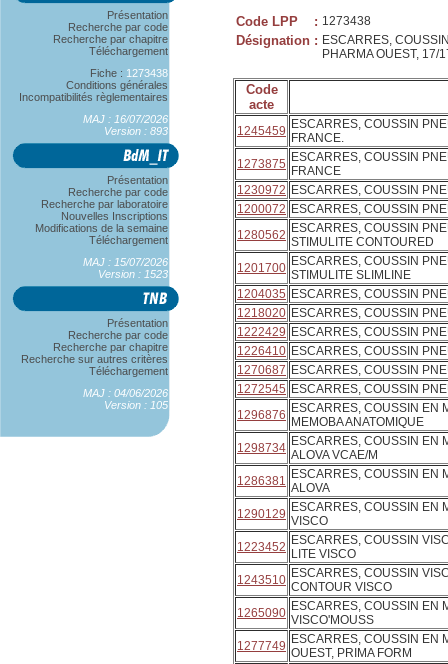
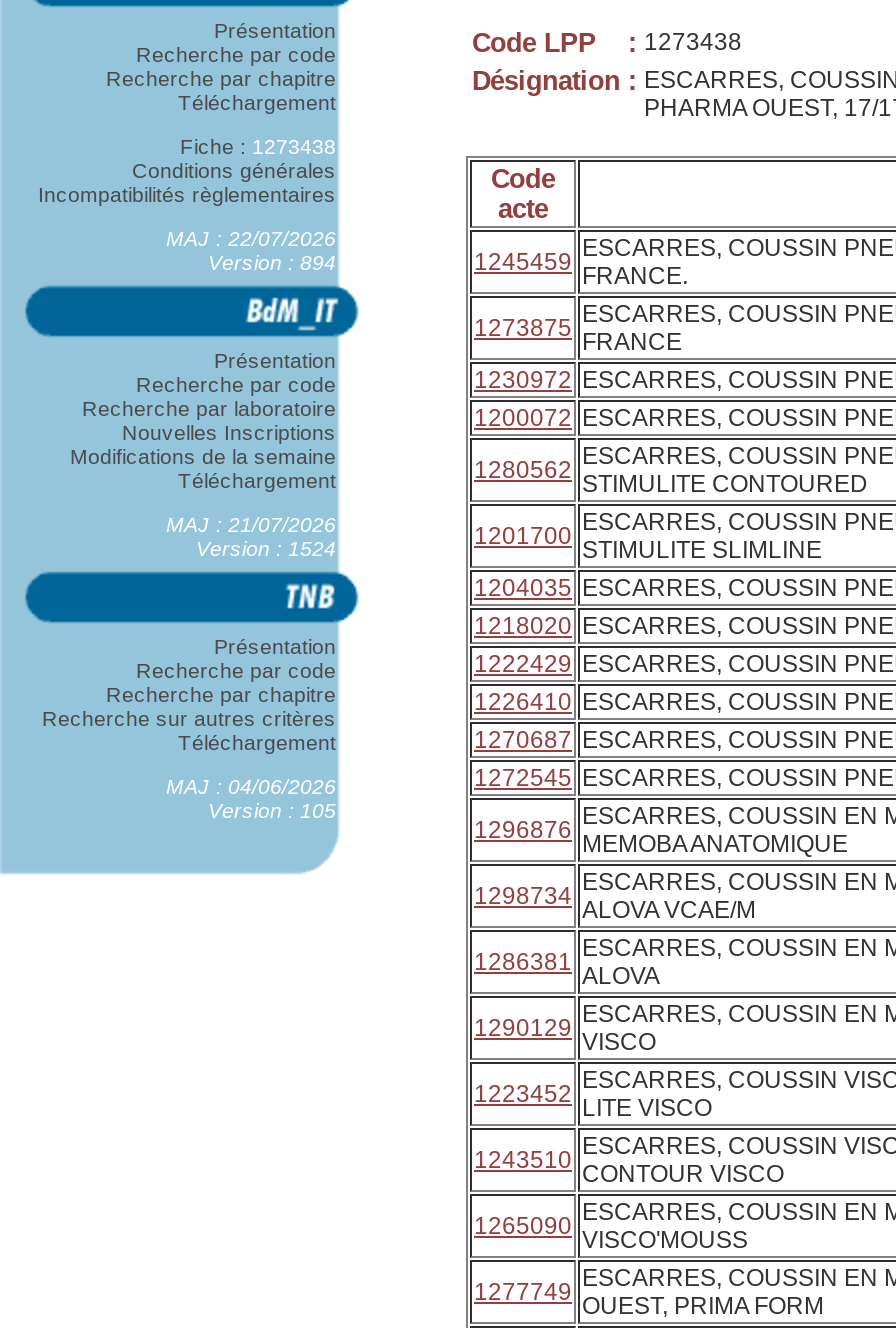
[83,113,168,125] MAJ : 16/07/2026 -> [166,226,336,250] MAJ : 22/07/2026
[104,125,168,137] Version : 893 -> [208,250,336,274] Version : 894
[83,256,168,268] MAJ : 15/07/2026 -> [166,512,336,536] MAJ : 21/07/2026
[98,268,168,280] Version : 1523 -> [196,536,336,560] Version : 1524

